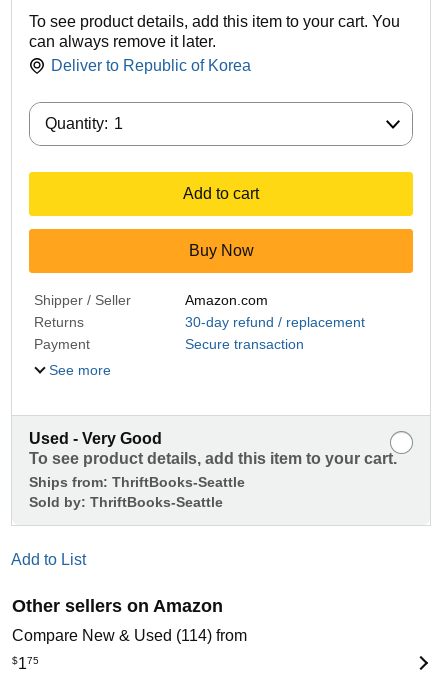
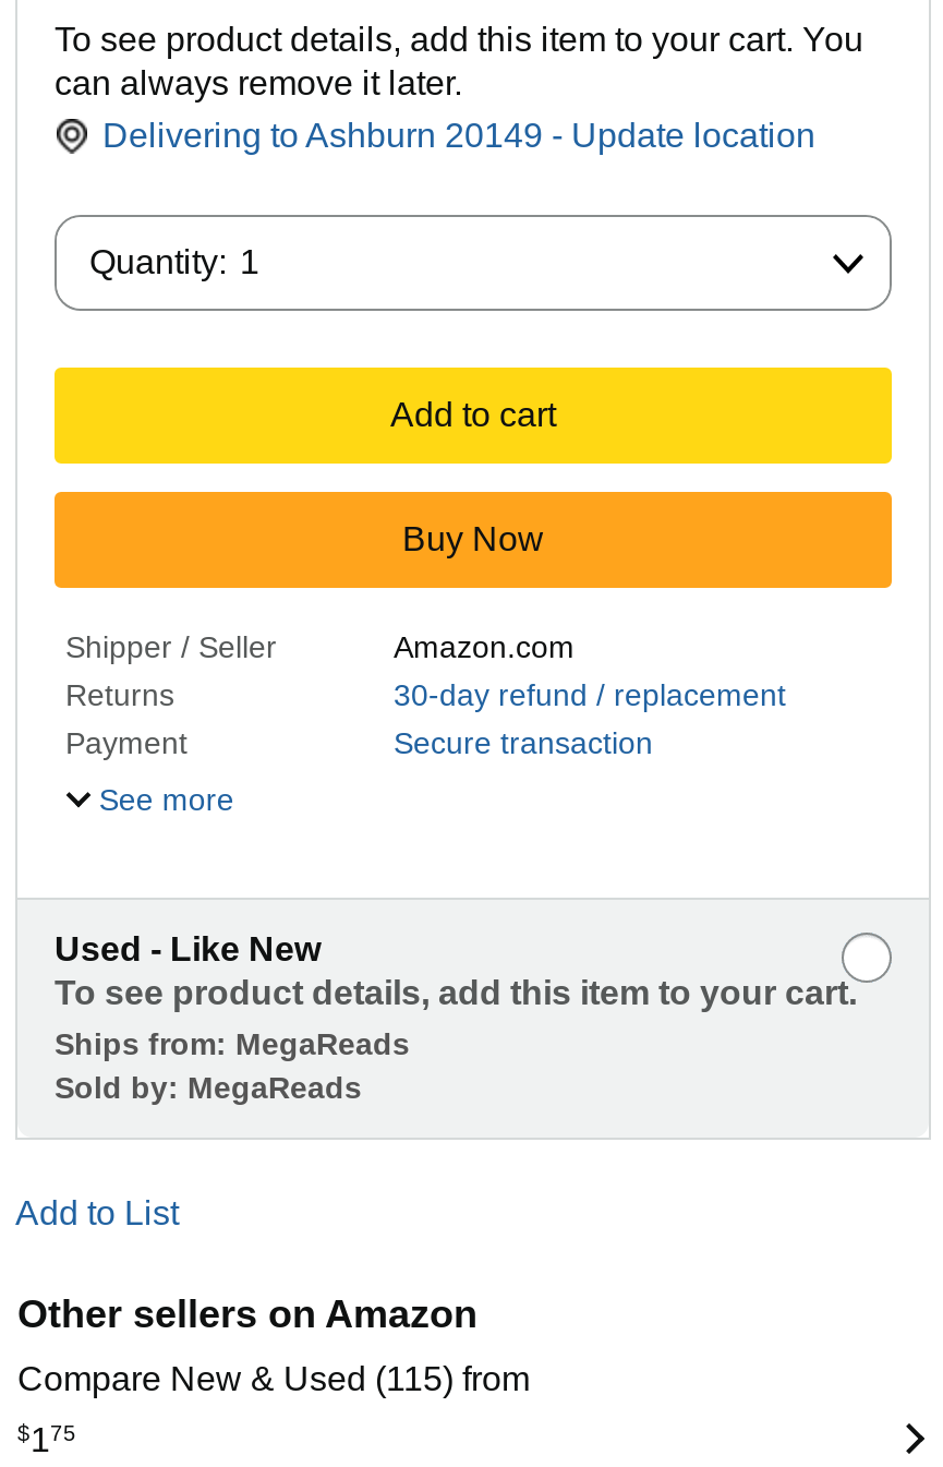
[51,57,251,74] Deliver to Republic of Korea -> [102,117,815,154] Delivering to Ashburn 20149 - Update location
[29,430,162,447] Used - Very Good -> [55,931,321,968] Used - Like New
[29,474,245,490] Ships from: ThriftBooks-Seattle -> [55,1027,410,1061] Ships from: MegaReads
[29,494,223,510] Sold by: ThriftBooks-Seattle -> [55,1070,362,1105] Sold by: MegaReads
[12,627,247,644] Compare New & Used (114) from -> [17,1361,530,1398] Compare New & Used (115) from

